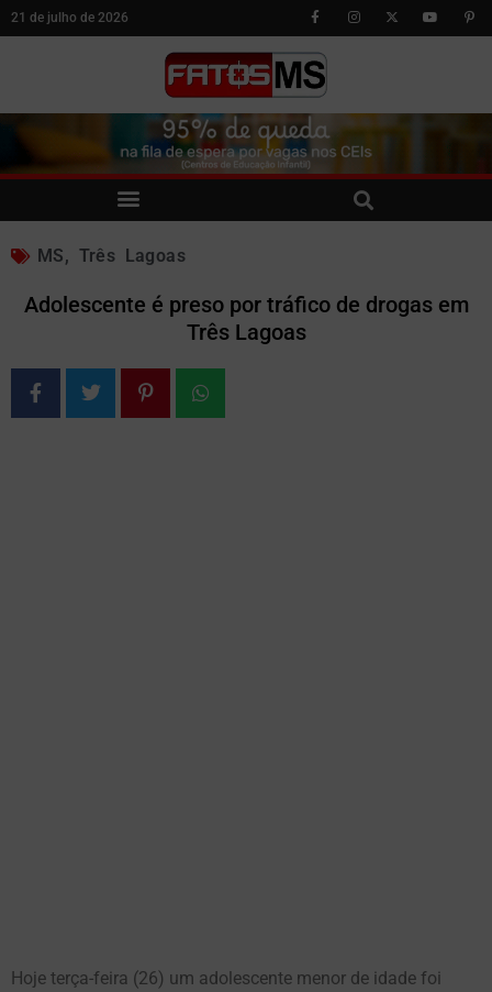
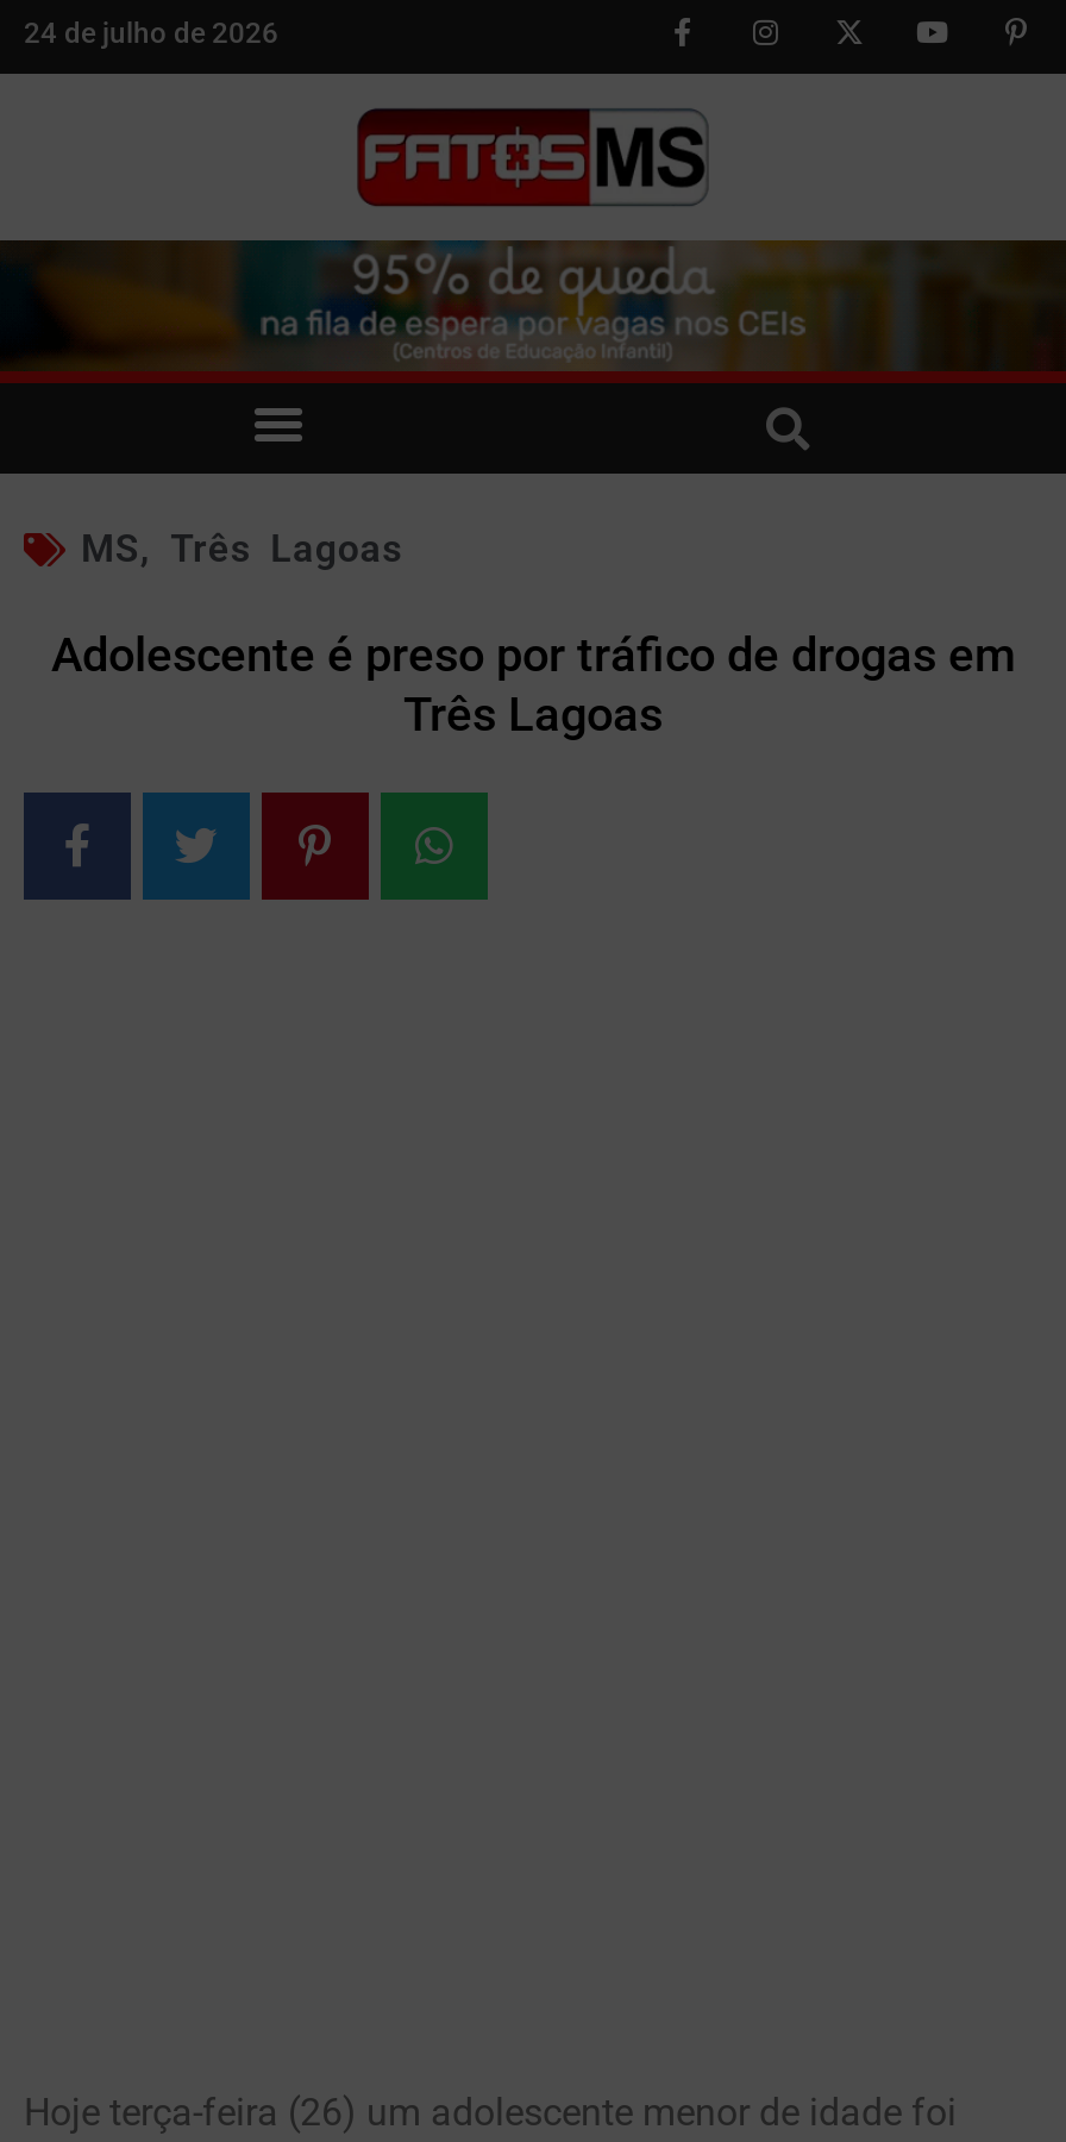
[11,10,128,25] 21 de julho de 2026 -> [24,17,278,50] 24 de julho de 2026

